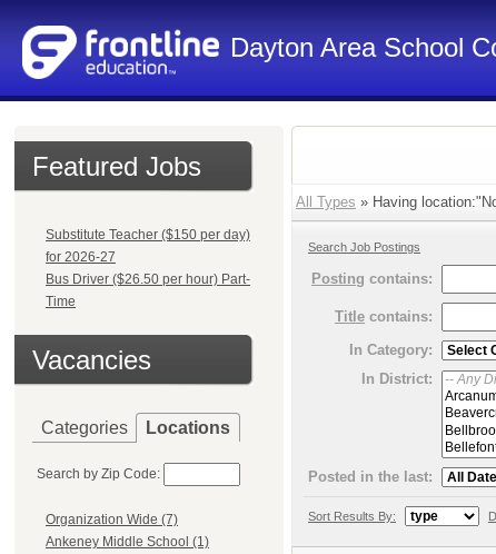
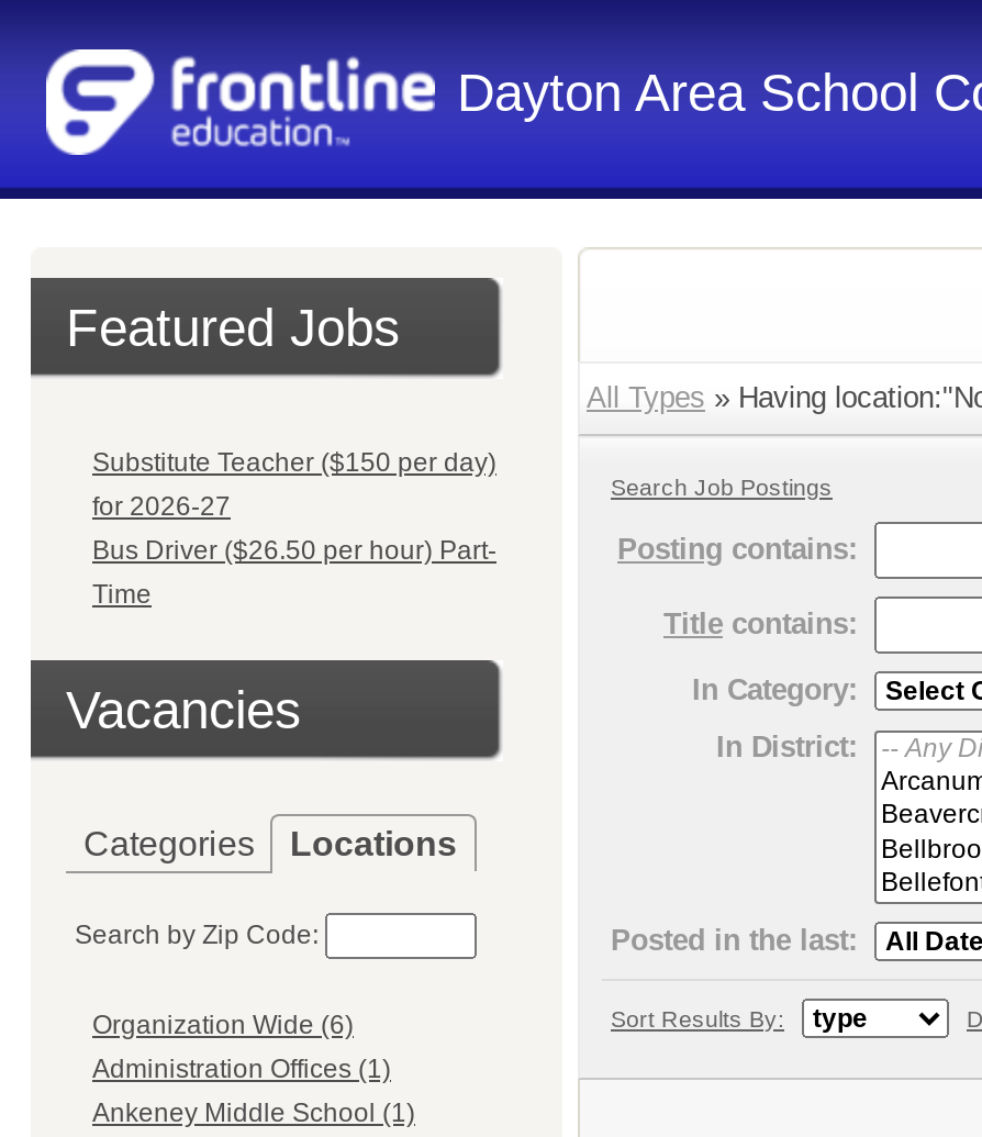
[46,512,178,528] Organization Wide (7) -> [92,1010,391,1085] Organization Wide (6) | Administration Offices (1)

